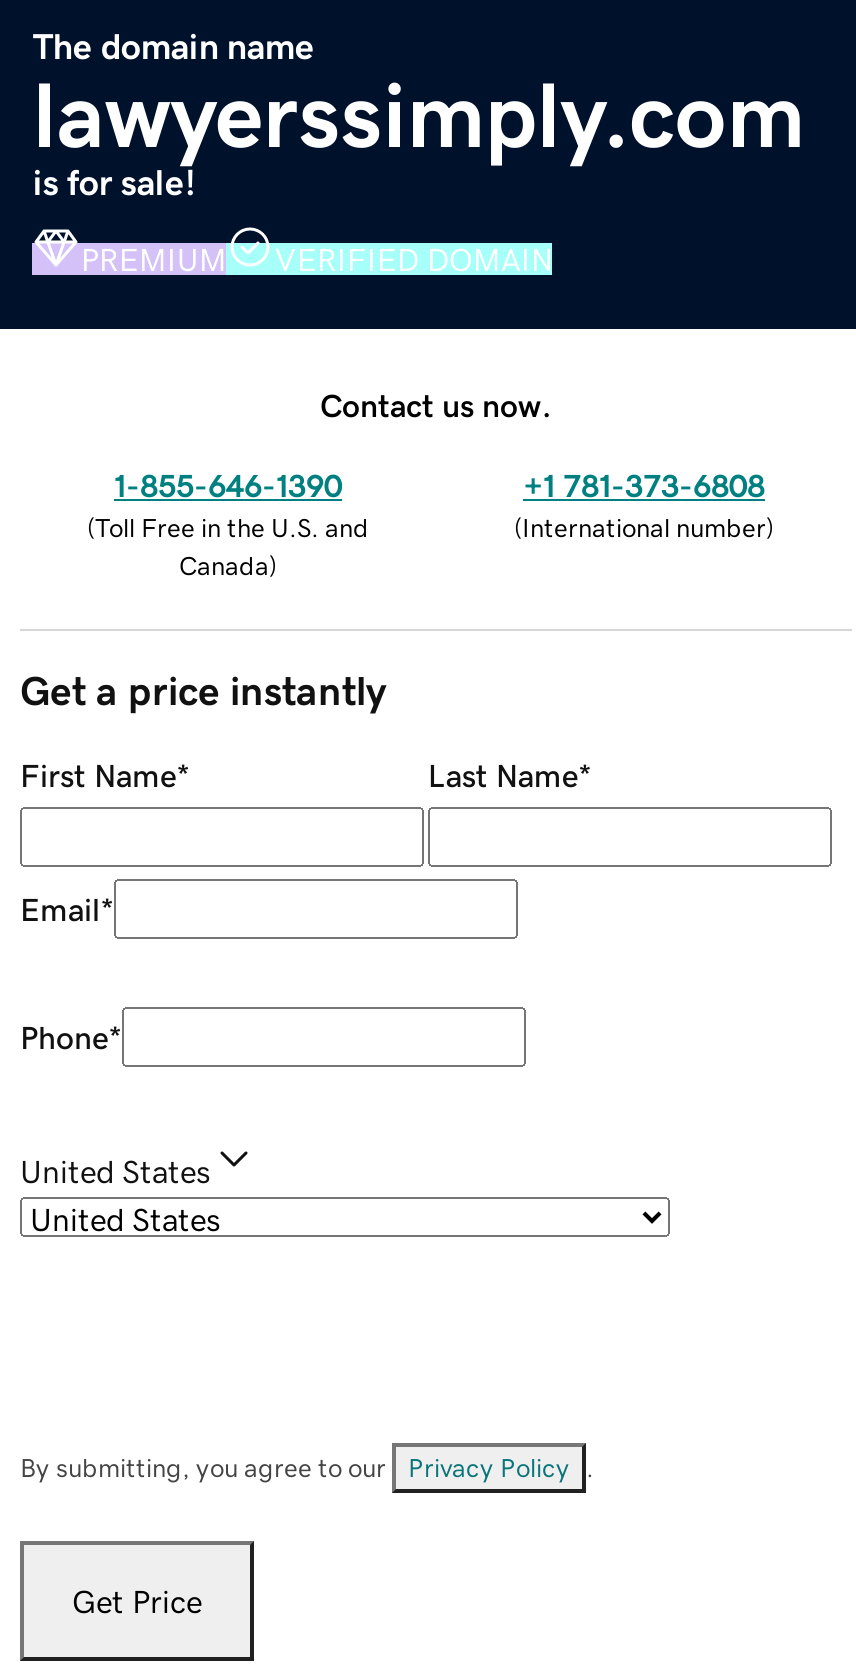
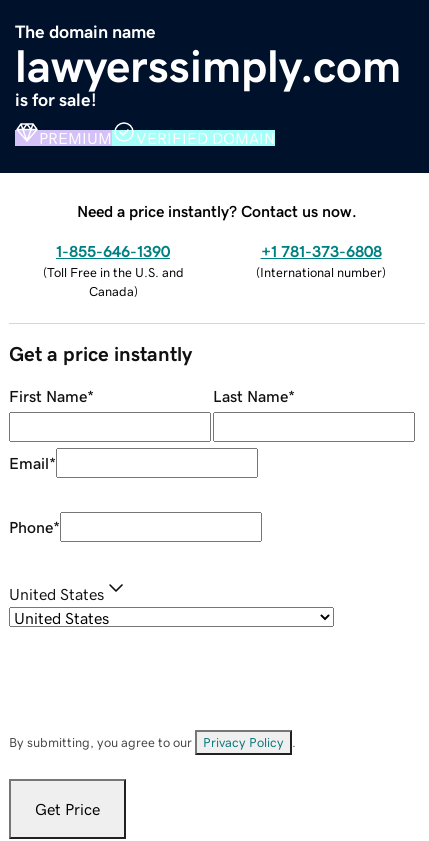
[320,388,552,420] Contact us now. -> [77,203,357,219] Need a price instantly? Contact us now.

